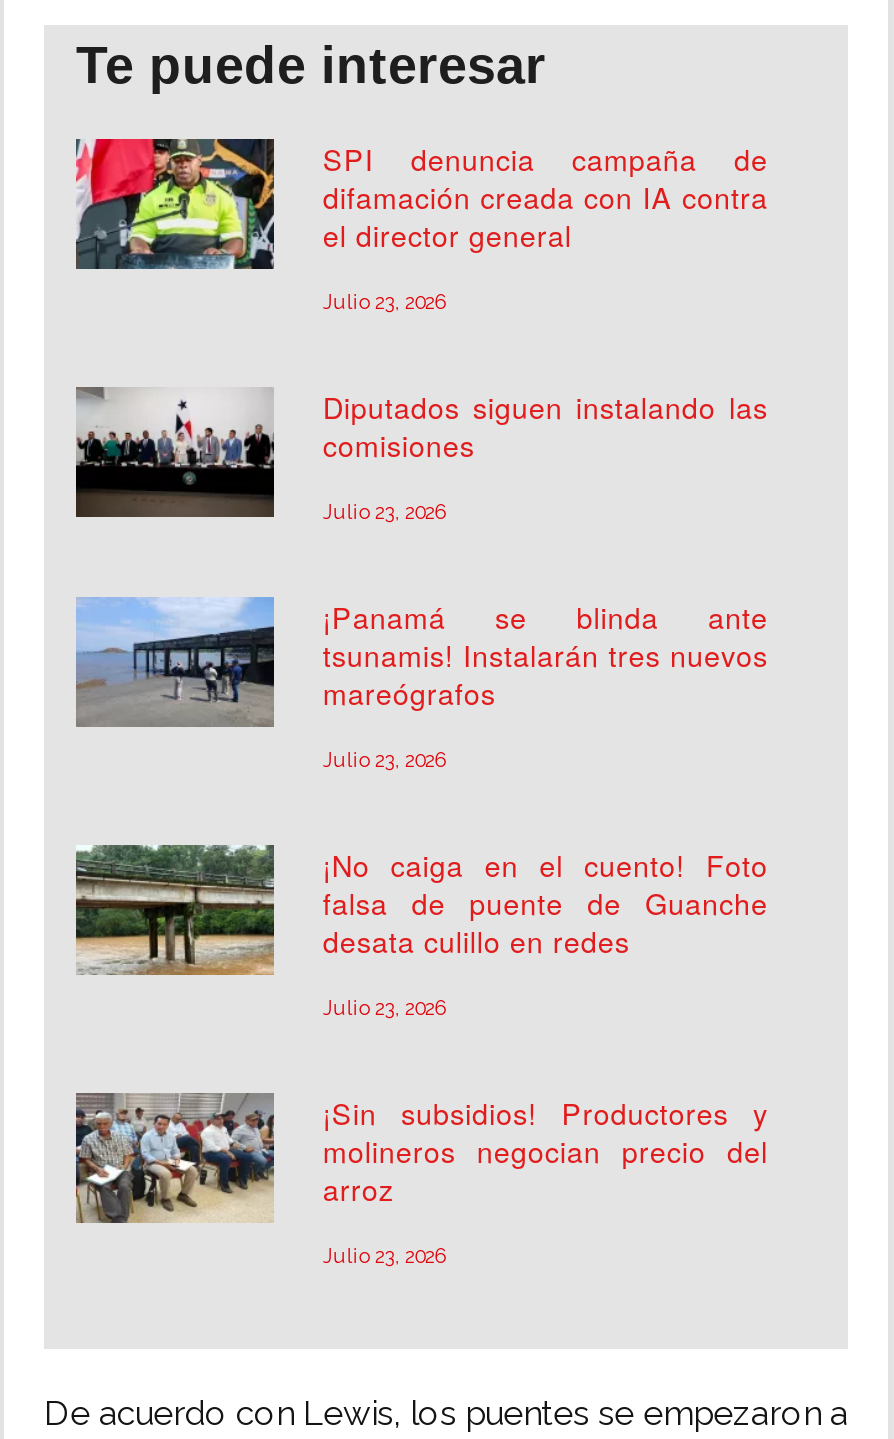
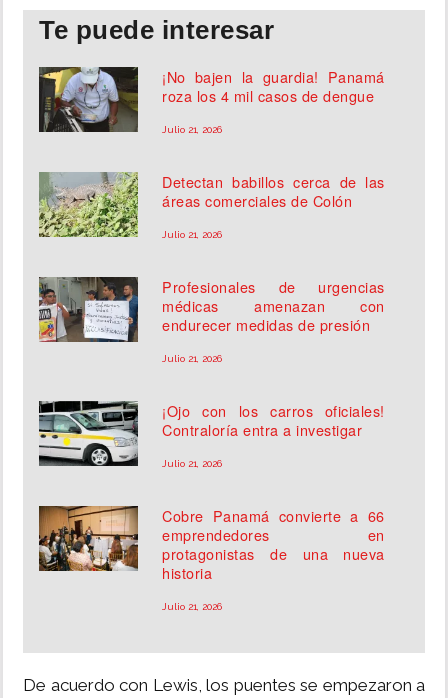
[74,137,768,269] [image] | SPI denuncia campaña de | difamación creada con IA contra | el director general -> [38,66,385,133] [image] | ¡No bajen la guardia! Panamá | roza los 4 mil casos de dengue
[323,291,445,313] Julio 23, 2026 -> [162,124,222,135] Julio 21, 2026
[74,385,768,519] [image] | Diputados siguen instalando las | comisiones -> [39,171,385,238] [image] | Detectan babillos cerca de las | áreas comerciales de Colón
[323,501,445,523] Julio 23, 2026 -> [162,229,222,240] Julio 21, 2026
[76,595,768,727] [image] | ¡Panamá se blinda ante | tsunamis! Instalarán tres nuevos | mareógrafos -> [38,276,385,343] [image] | Profesionales de urgencias | médicas amenazan con | endurecer medidas de presión
[323,749,445,771] Julio 23, 2026 -> [162,353,222,364] Julio 21, 2026
[76,843,768,977] [image] | ¡No caiga en el cuento! Foto | falsa de puente de Guanche | desata culillo en redes -> [38,400,385,467] [image] | ¡Ojo con los carros oficiales! | Contraloría entra a investigar
[323,997,445,1019] Julio 23, 2026 -> [162,458,222,469] Julio 21, 2026
[74,1055,768,1225] [image] | ¡Sin subsidios! Productores y | molineros negocian precio del | arroz -> [38,505,385,590] [image] | Cobre Panamá convierte a 66 | emprendedores en | protagonistas de una nueva | historia
[323,1245,445,1267] Julio 23, 2026 -> [162,601,222,612] Julio 21, 2026

